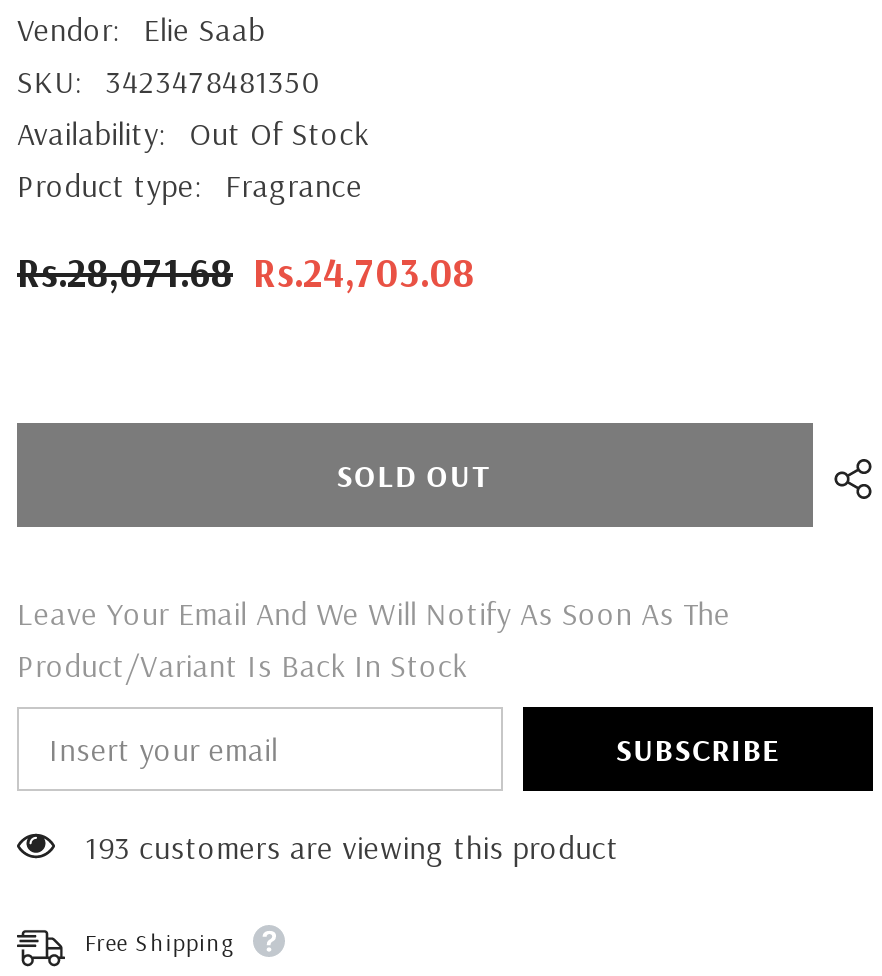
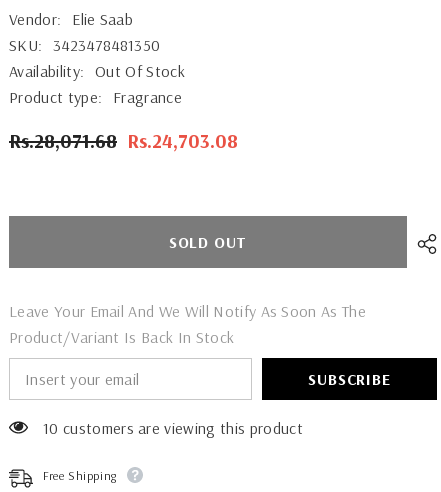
[85,828,619,868] 193 customers are viewing this product -> [43,418,303,438] 10 customers are viewing this product

